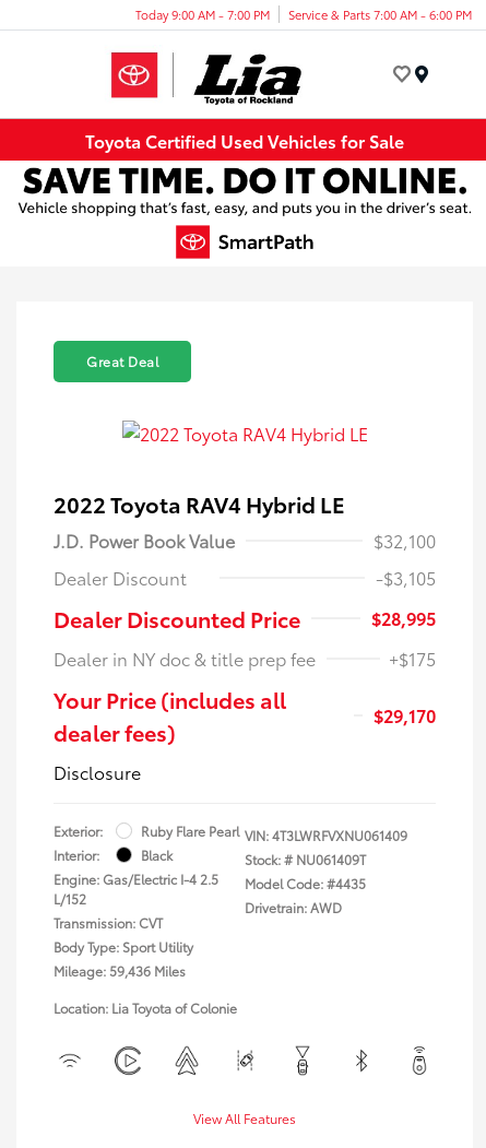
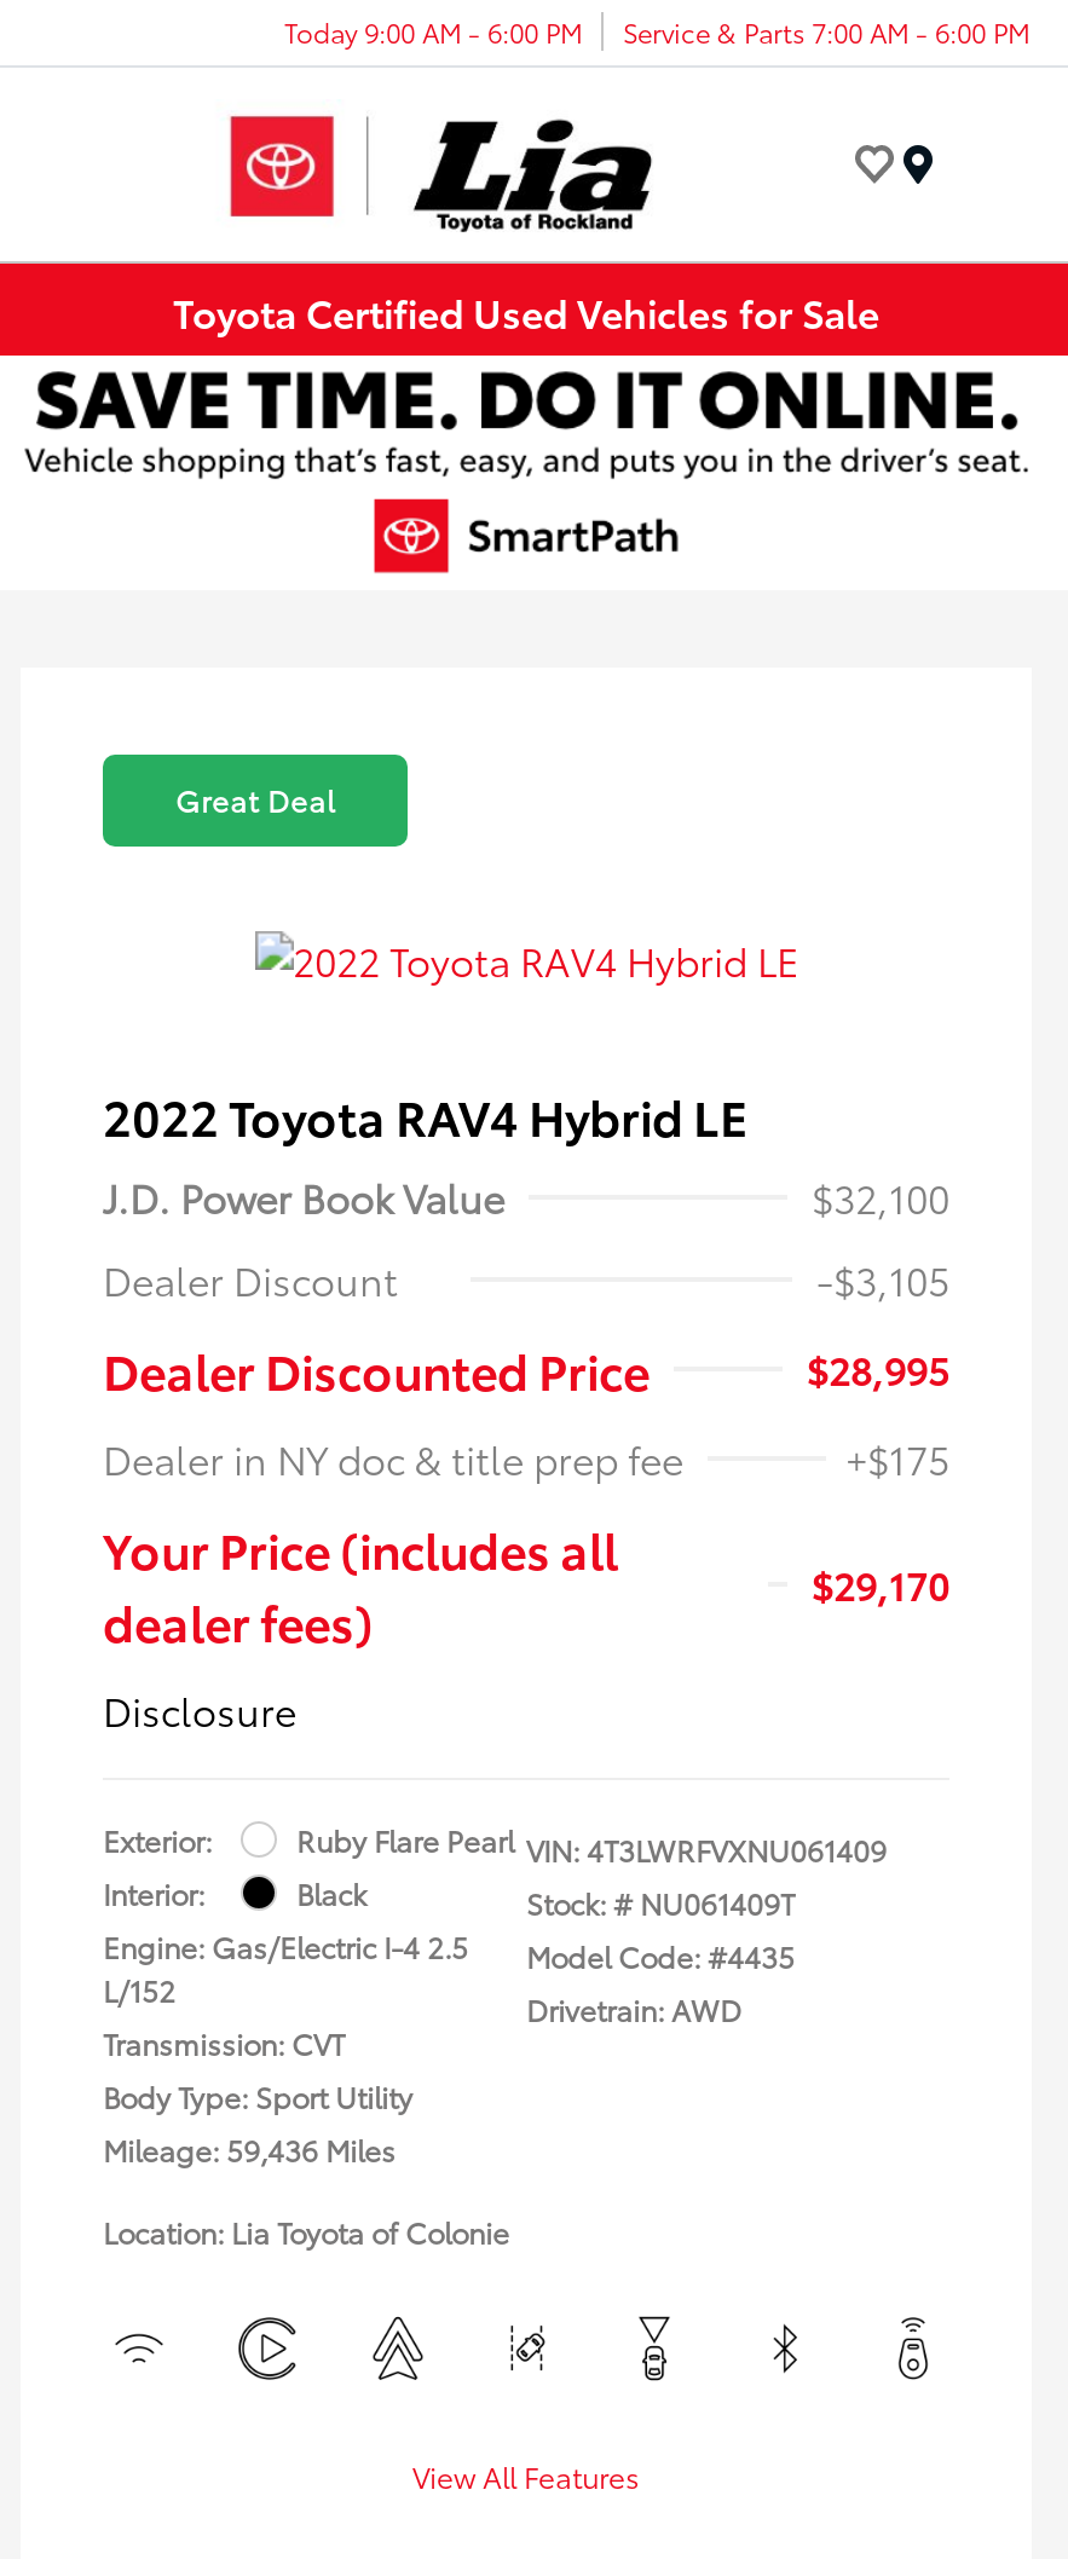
[135,5,472,22] Today 9:00 AM - 7:00 PM Service & Parts 7:00 AM - 6:00 PM -> [284,11,1029,50] Today 9:00 AM - 6:00 PM Service & Parts 7:00 AM - 6:00 PM

